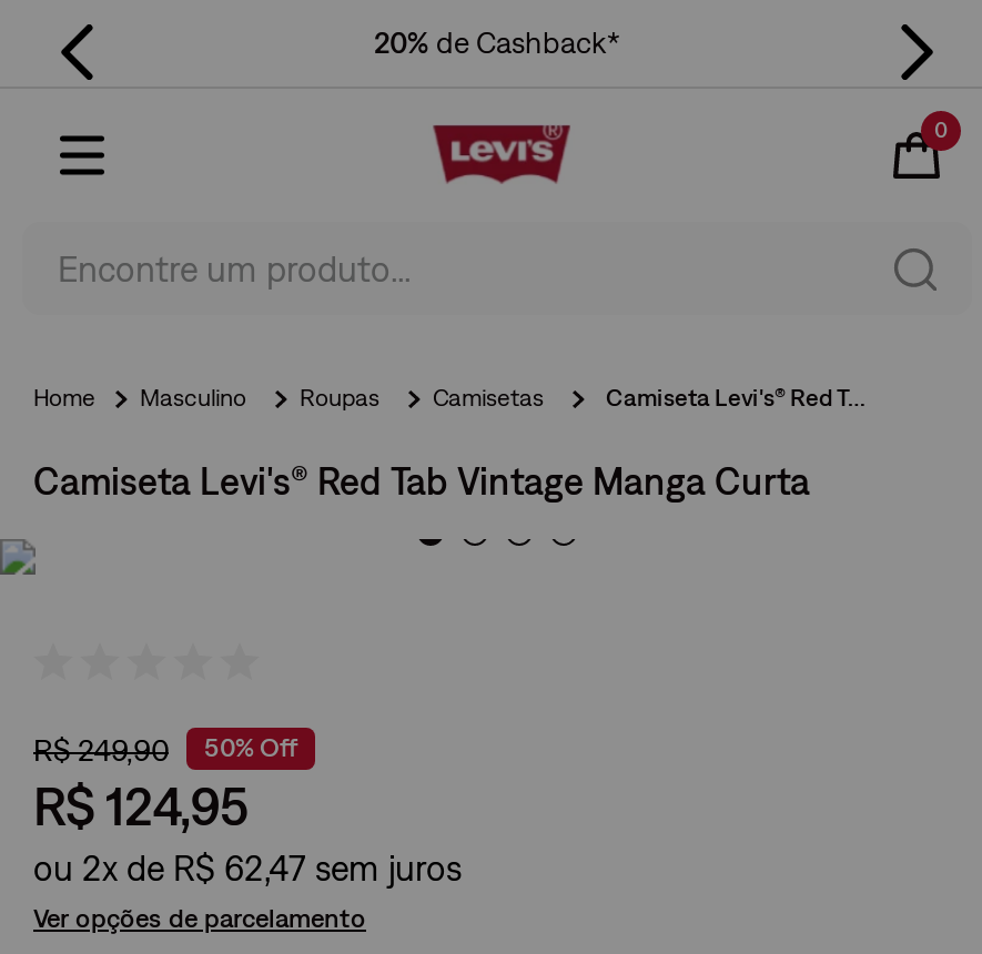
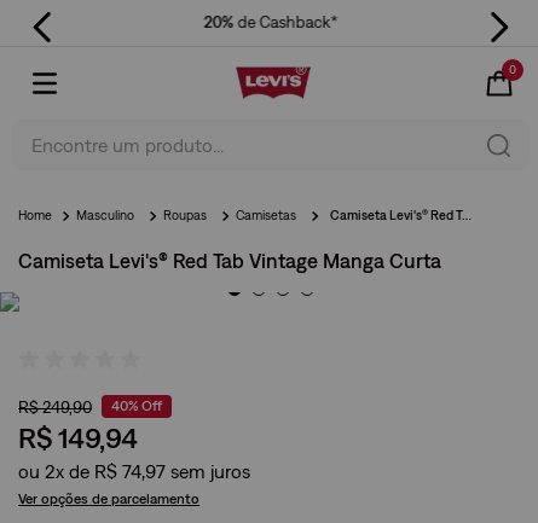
[33,731,297,767] R$ 249,90 50% Off -> [18,397,162,416] R$ 249,90 40% Off
[33,774,247,836] R$ 124,95 -> [18,420,137,454] R$ 149,94
[33,848,306,887] ou 2x de R$ 62 47 -> [18,460,166,482] ou 2x de R$ 74,97

